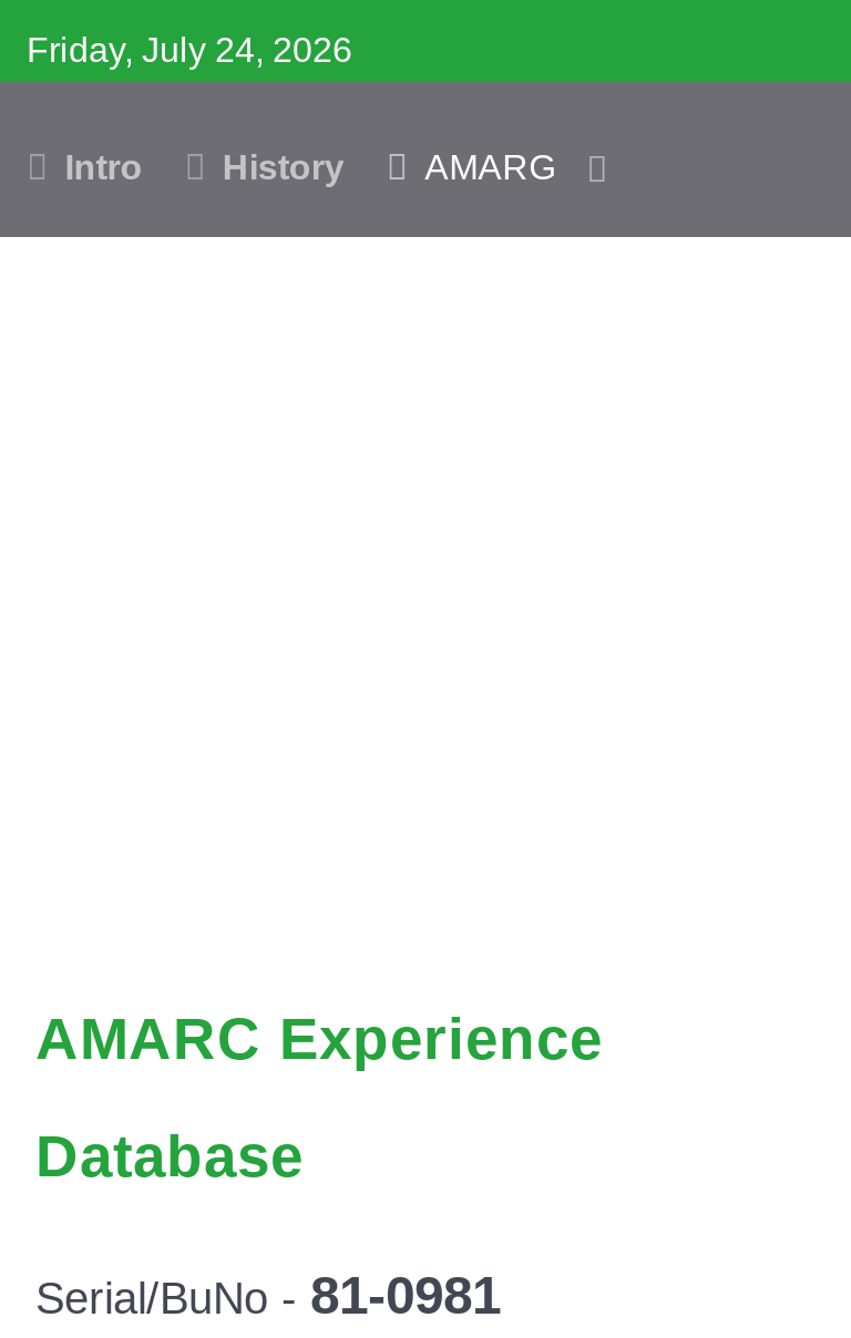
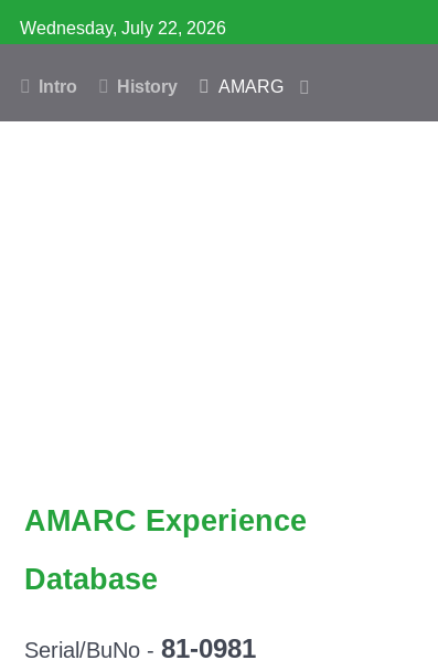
[27,31,352,69] Friday, July 24, 2026 -> [20,19,226,38] Wednesday, July 22, 2026

